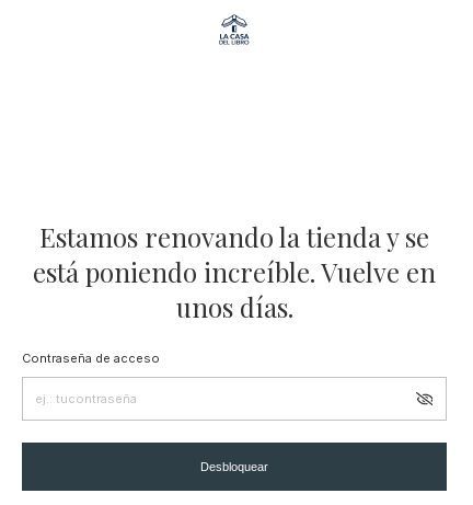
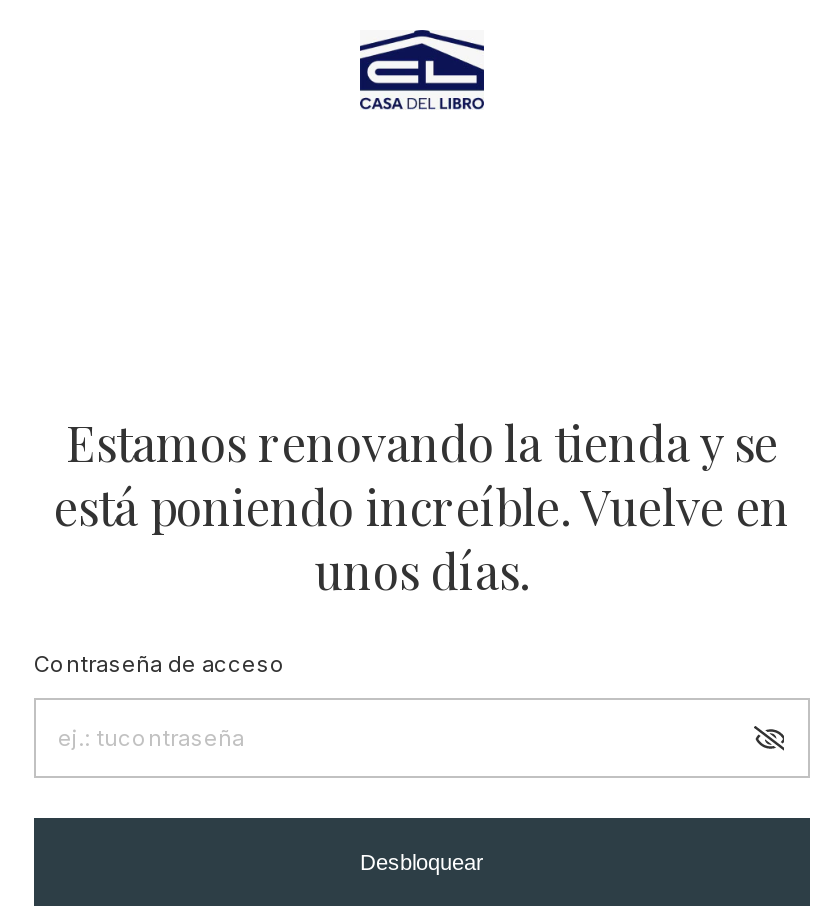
[200,11,268,55] [image] -> [358,28,486,112] [image]

